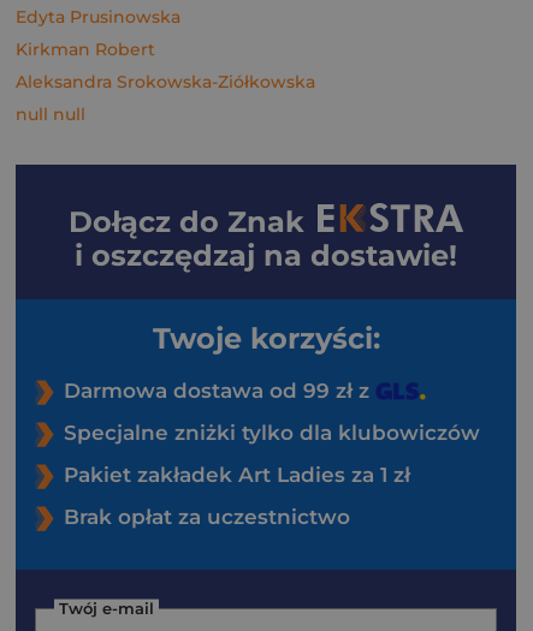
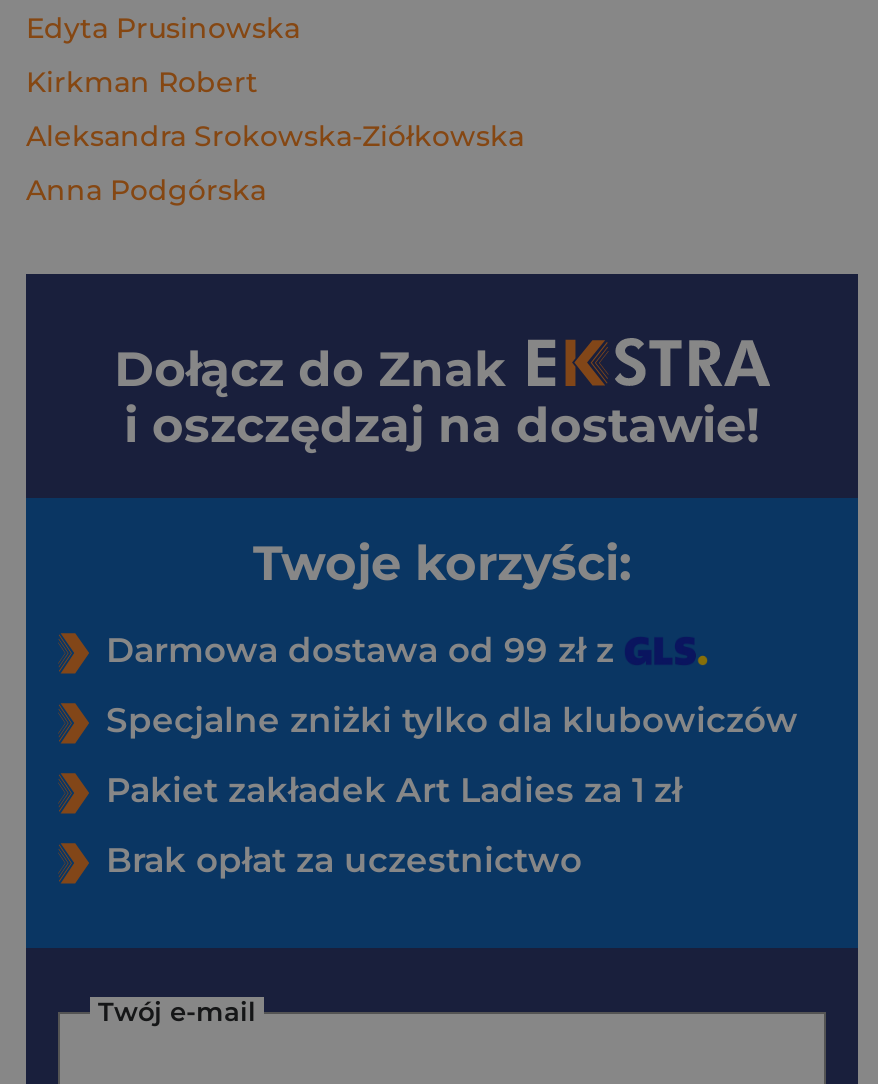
[16,103,85,125] null null -> [26,172,266,208] Anna Podgórska

